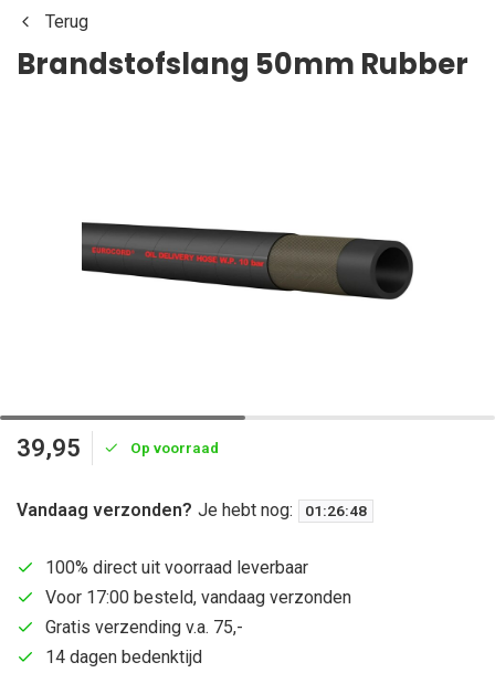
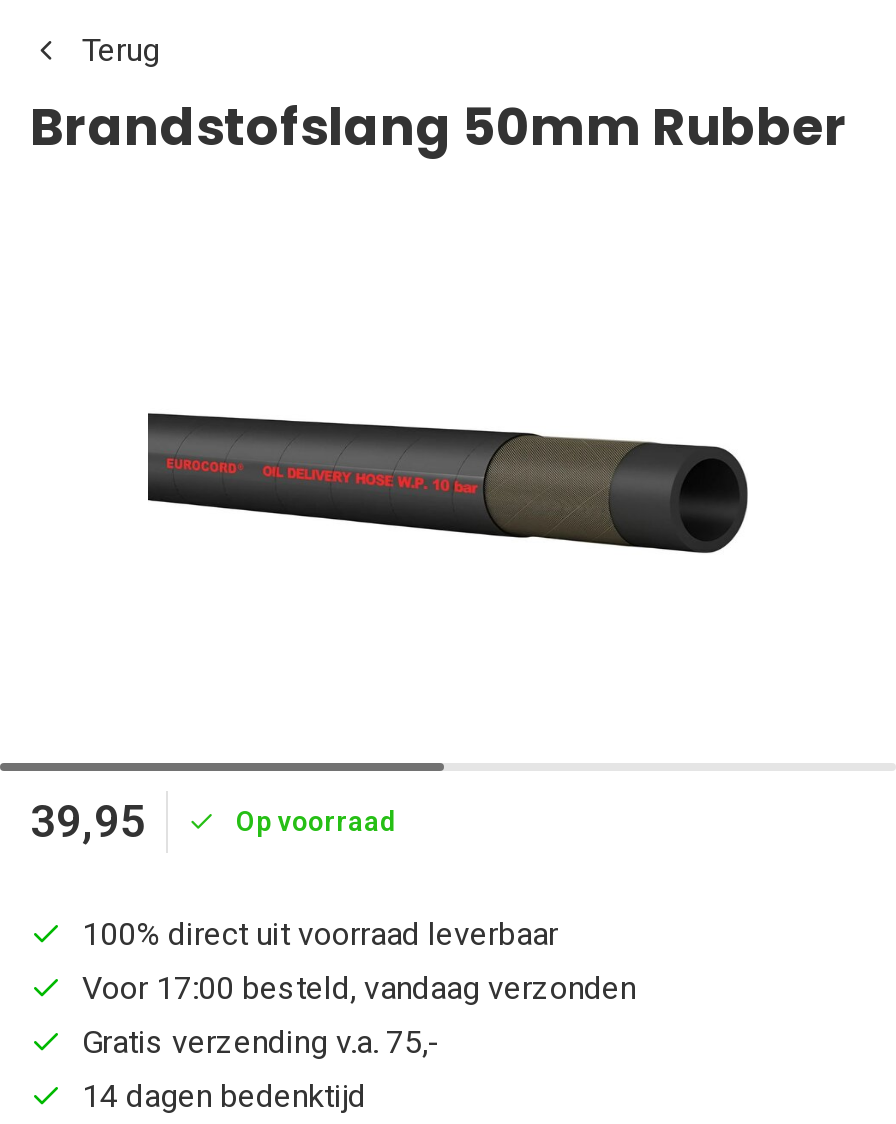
[17,500,367,520] Vandaag verzonden? Je hebt nog: | 01: 26:48 -> none

